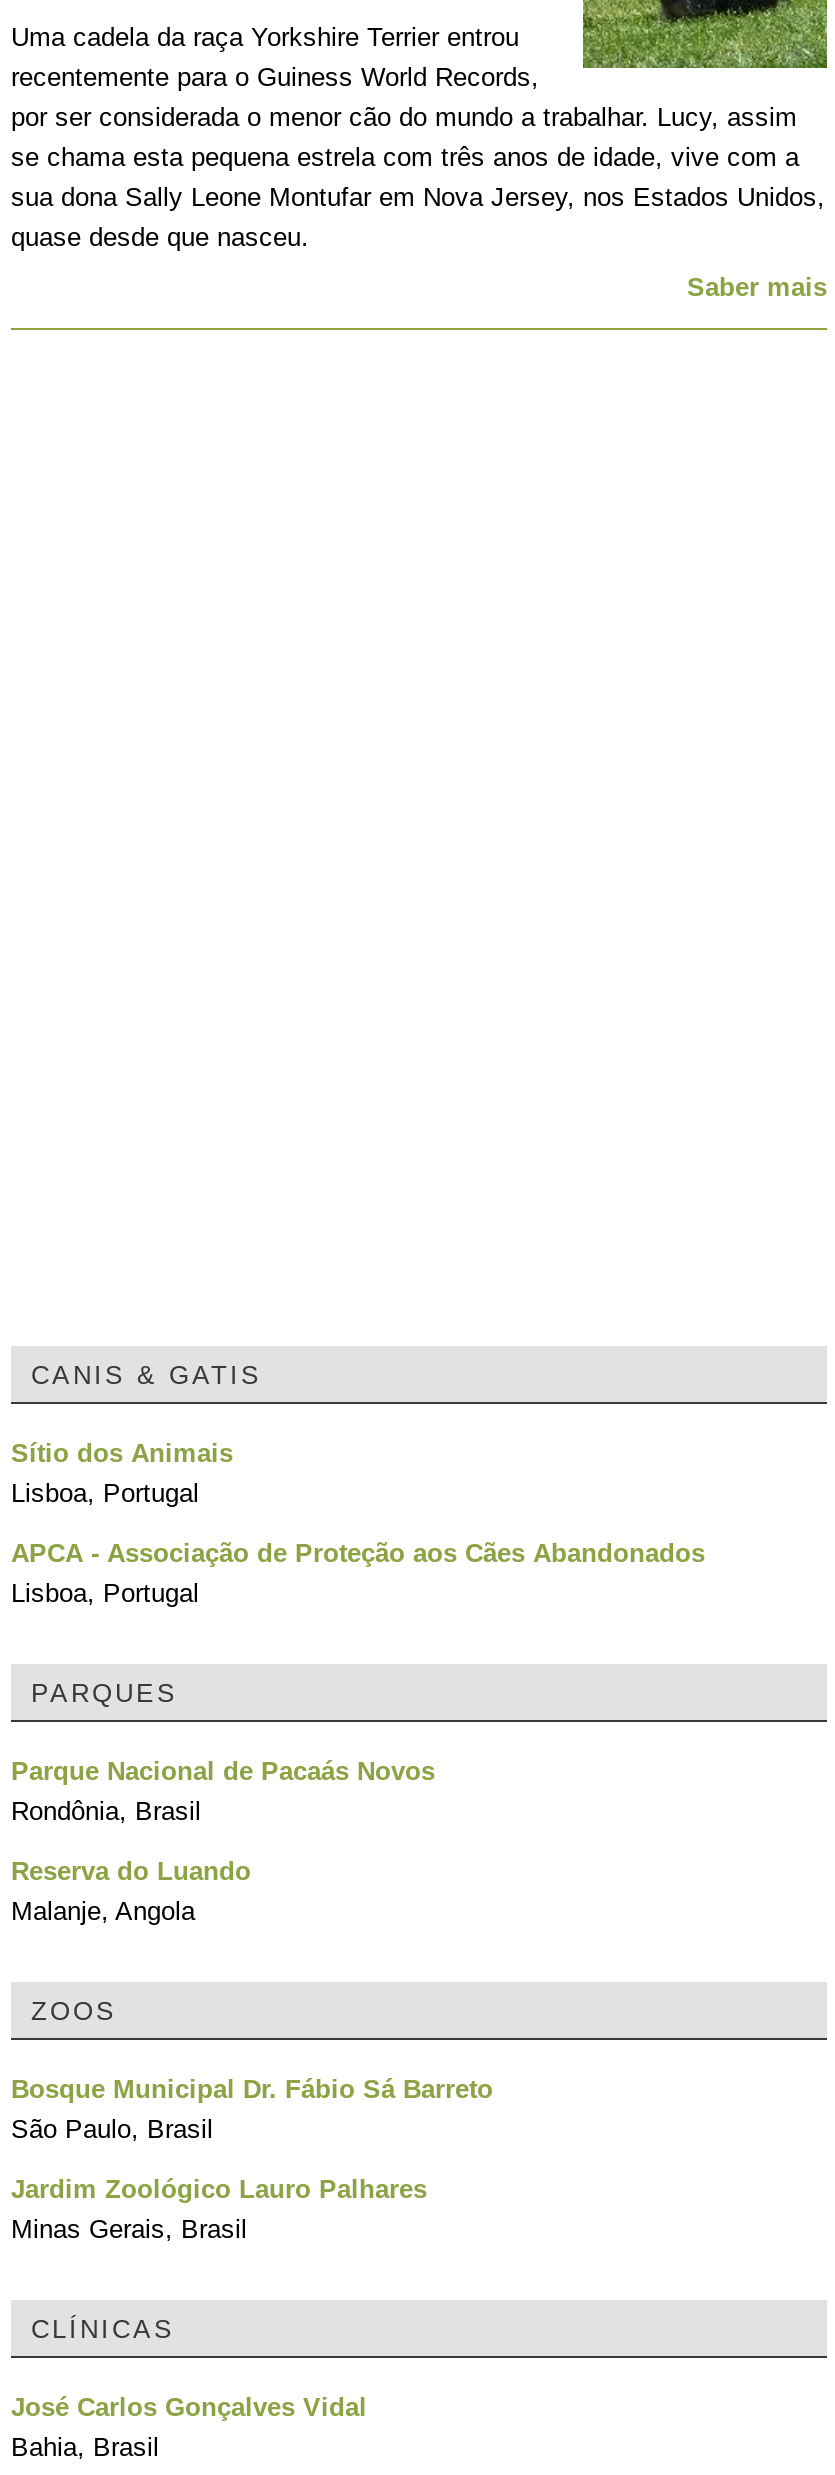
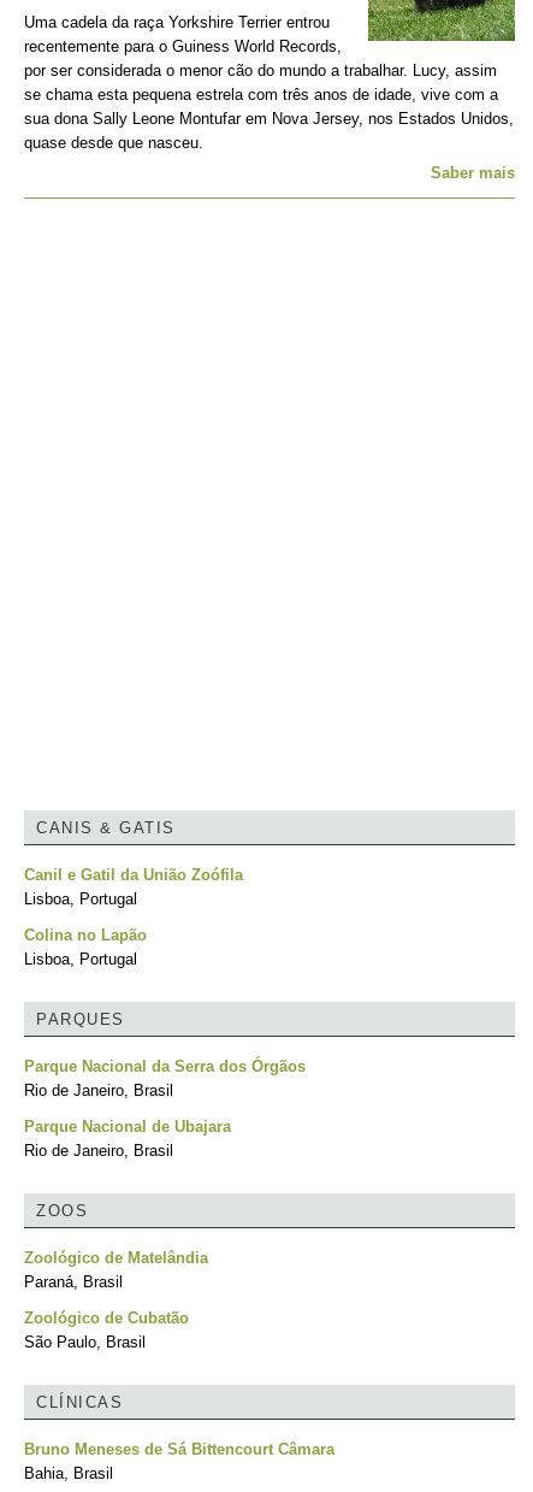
[11,1438,233,1468] Sítio dos Animais -> [24,866,243,884] Canil e Gatil da União Zoófila
[11,1538,705,1568] APCA - Associação de Proteção aos Cães Abandonados -> [24,926,147,944] Colina no Lapão
[11,1756,435,1826] Parque Nacional de Pacaás Novos | Rondônia, Brasil -> [24,1057,306,1099] Parque Nacional da Serra dos Órgãos | Rio de Janeiro, Brasil
[11,1856,251,1926] Reserva do Luando | Malanje, Angola -> [24,1117,231,1160] Parque Nacional de Ubajara | Rio de Janeiro, Brasil
[11,2074,493,2104] Bosque Municipal Dr. Fábio Sá Barreto -> [24,1249,208,1327] Zoológico de Matelândia | Paraná, Brasil | Zoológico de Cubatão
moved [11,2114,213,2144] -> [24,1333,146,1351]: São Paulo, Brasil
[11,2174,427,2244] Jardim Zoológico Lauro Palhares | Minas Gerais, Brasil -> none
[11,2392,367,2422] José Carlos Gonçalves Vidal -> [24,1440,334,1458] Bruno Meneses de Sá Bittencourt Câmara

